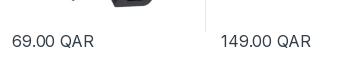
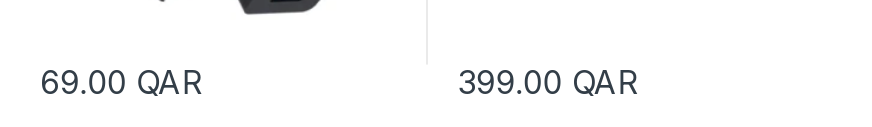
[221,31,311,51] 149.00 QAR -> [458,62,639,102] 399.00 QAR

